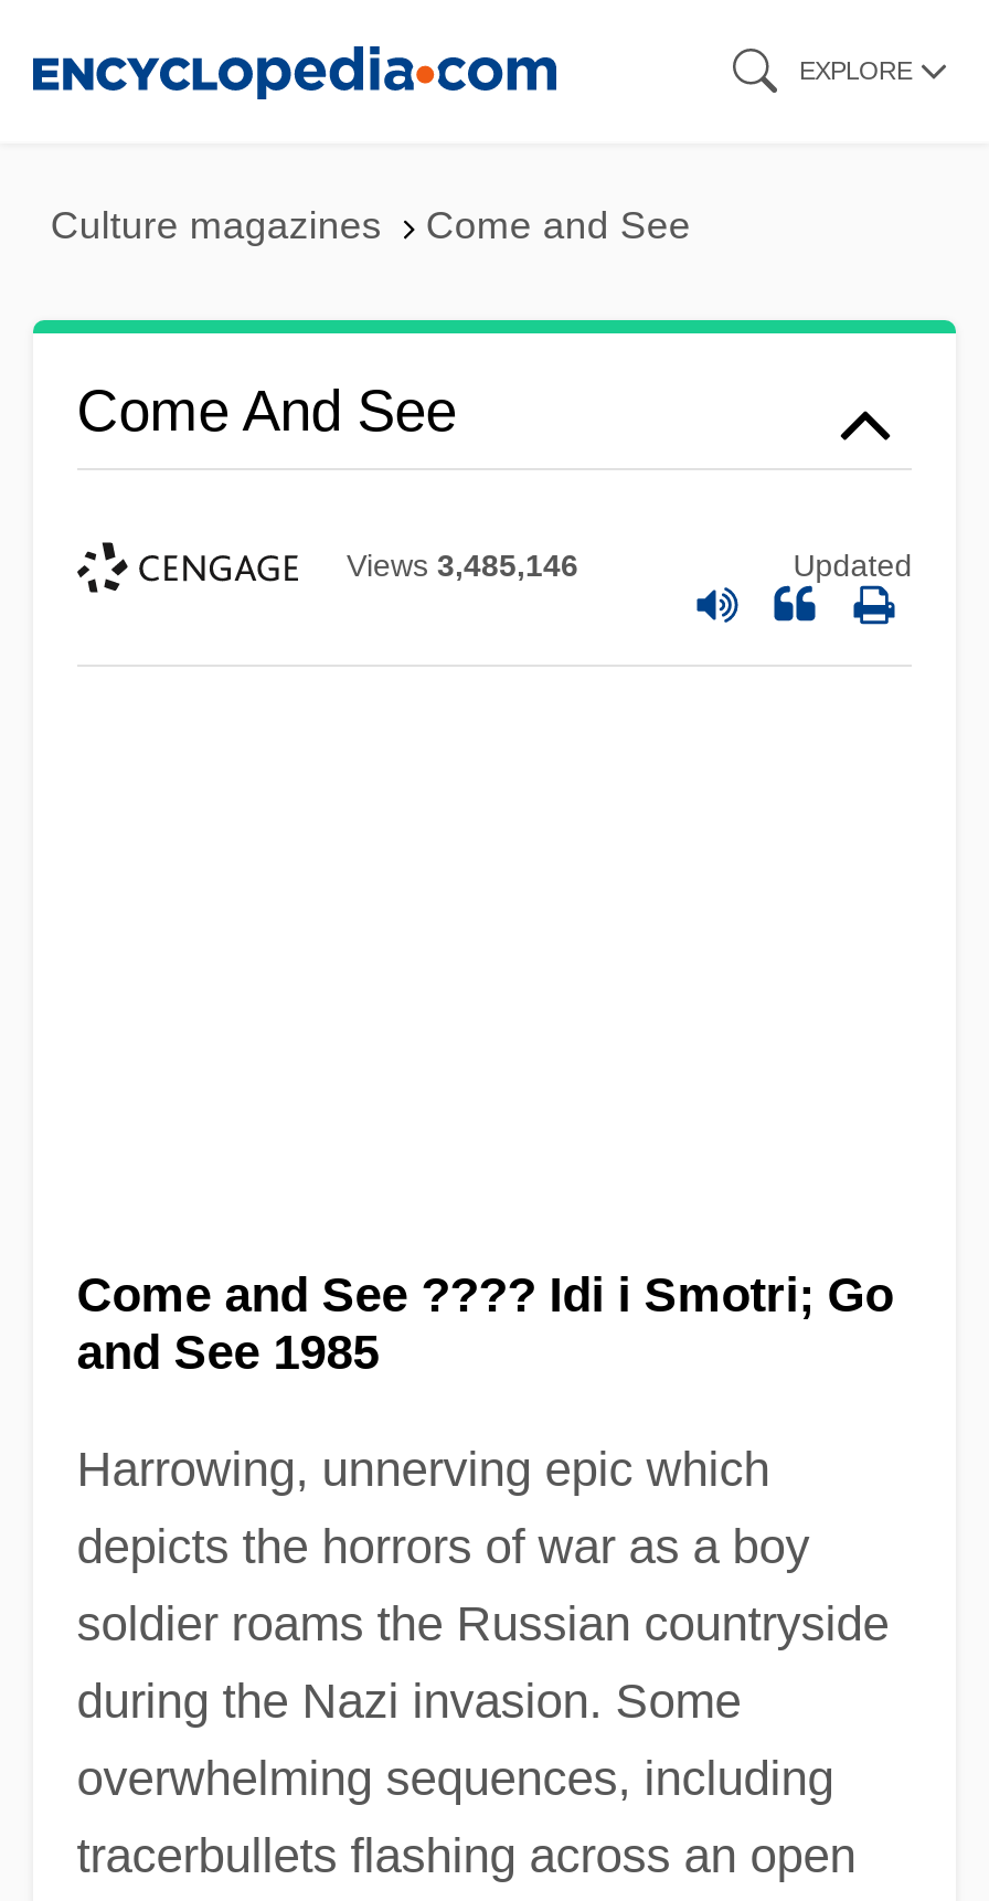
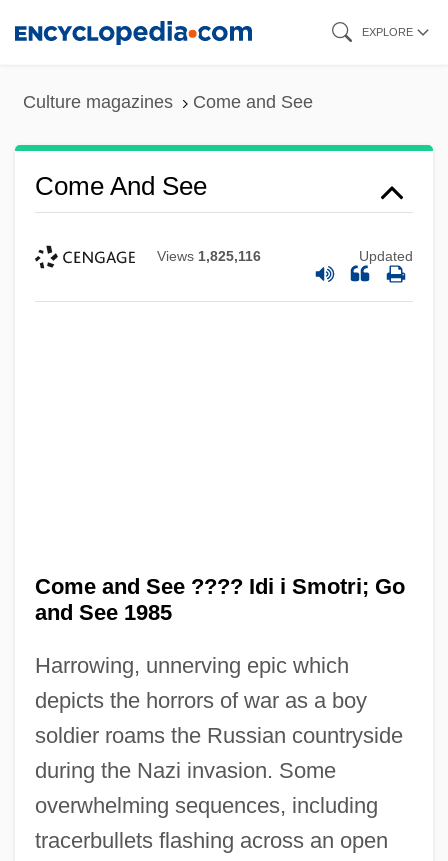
[347,549,578,584] Views 3,485,146 -> [157,248,261,264] Views 1,825,116

